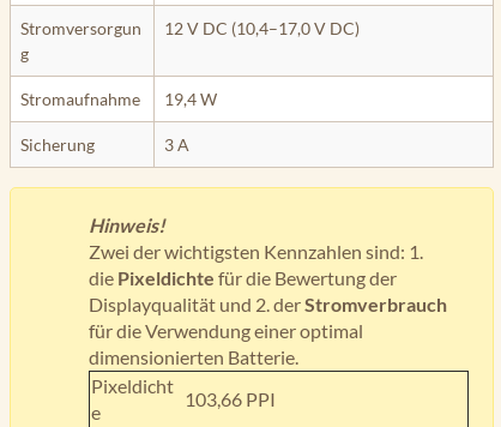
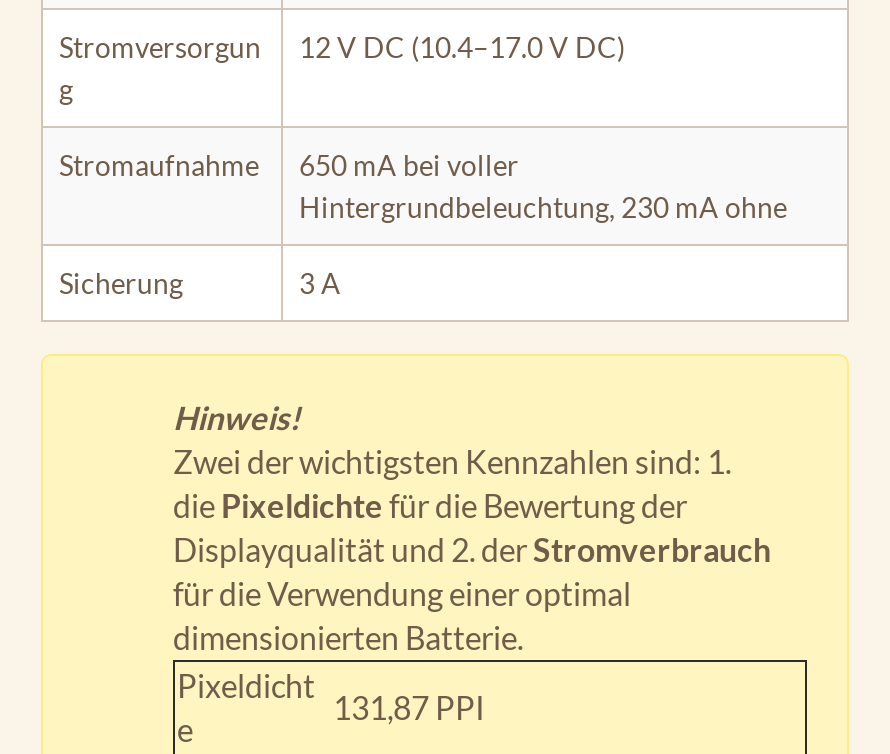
[20,18,360,38] Stromversorgun 12 V DC (10,4–17,0 V DC) -> [59,30,625,64] Stromversorgun 12 V DC (10.4–17.0 V DC)
[164,89,217,109] 19,4 W -> [299,148,787,224] 650 mA bei voller | Hintergrundbeleuchtung, 230 mA ohne
[185,387,276,410] 103,66 PPI -> [333,688,485,726] 131,87 PPI

